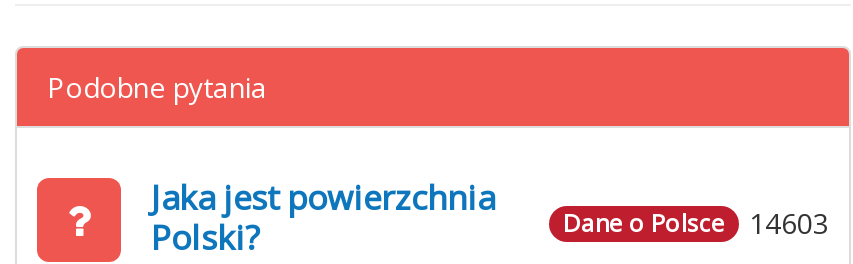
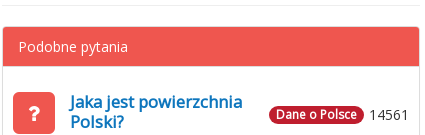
[563,204,829,242] Dane o Polsce 14603 -> [276,105,409,124] Dane o Polsce 14561

